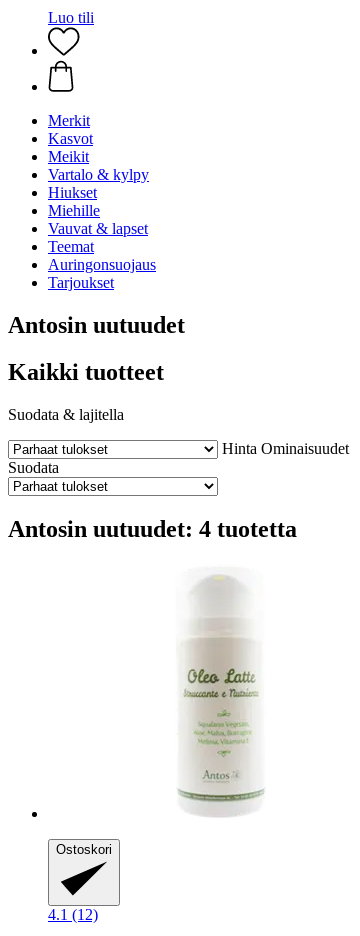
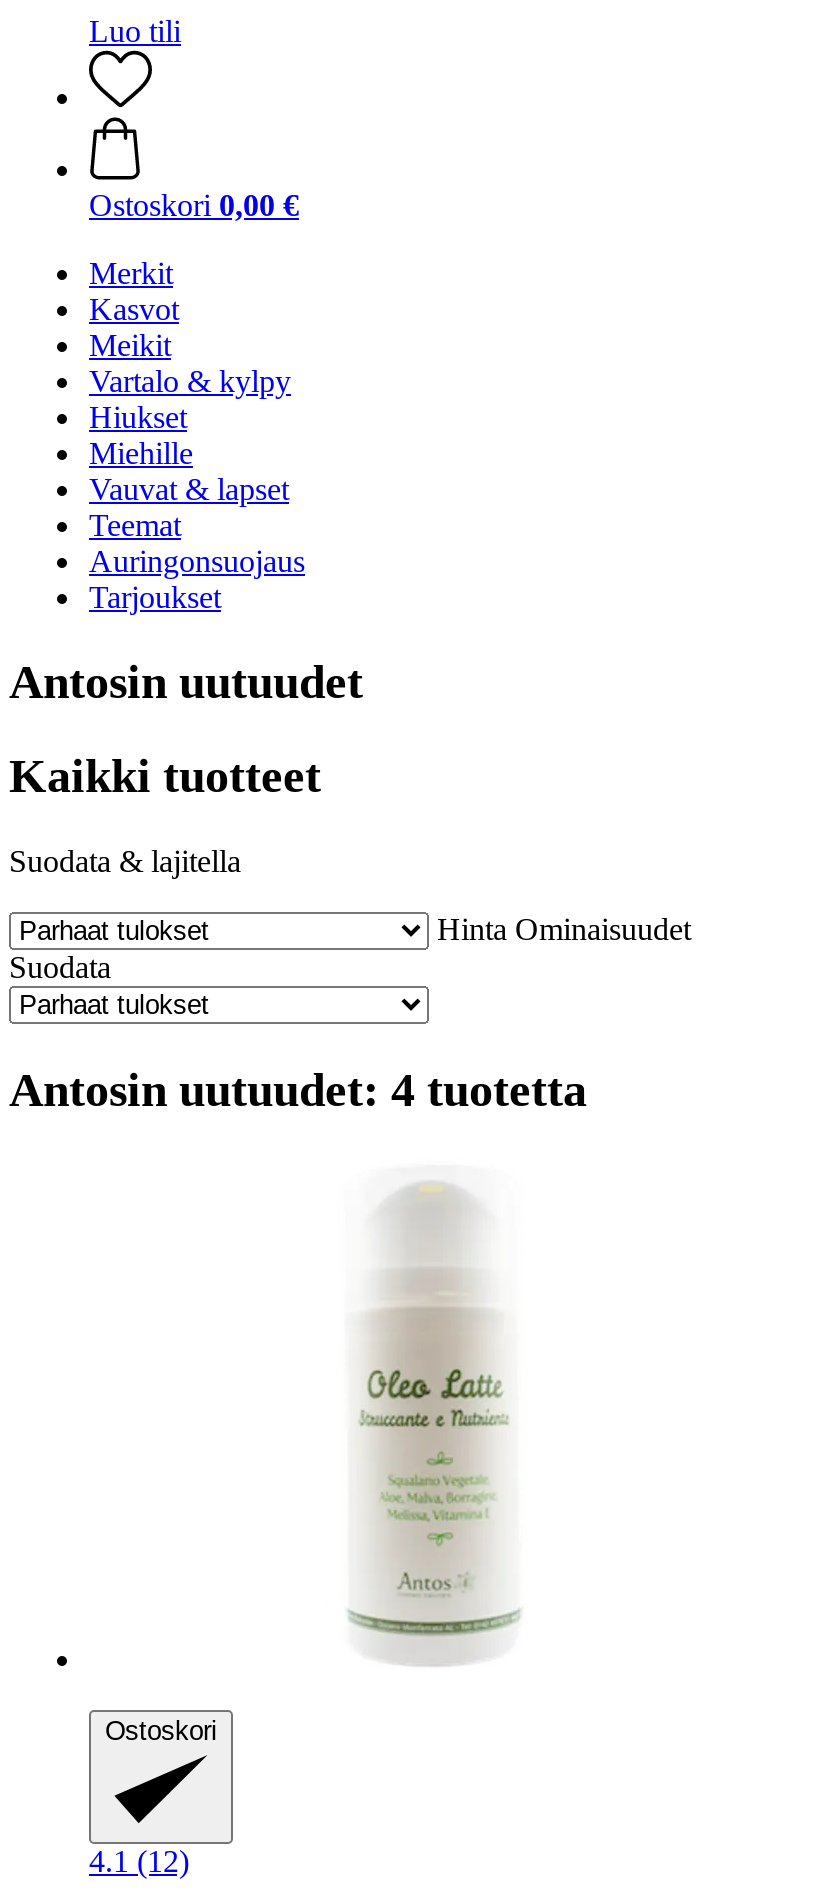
none -> [89,188,299,222] Ostoskori 0,00 €

